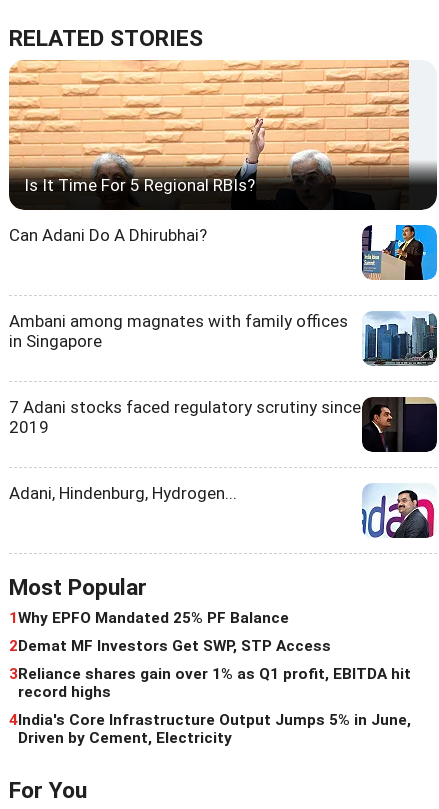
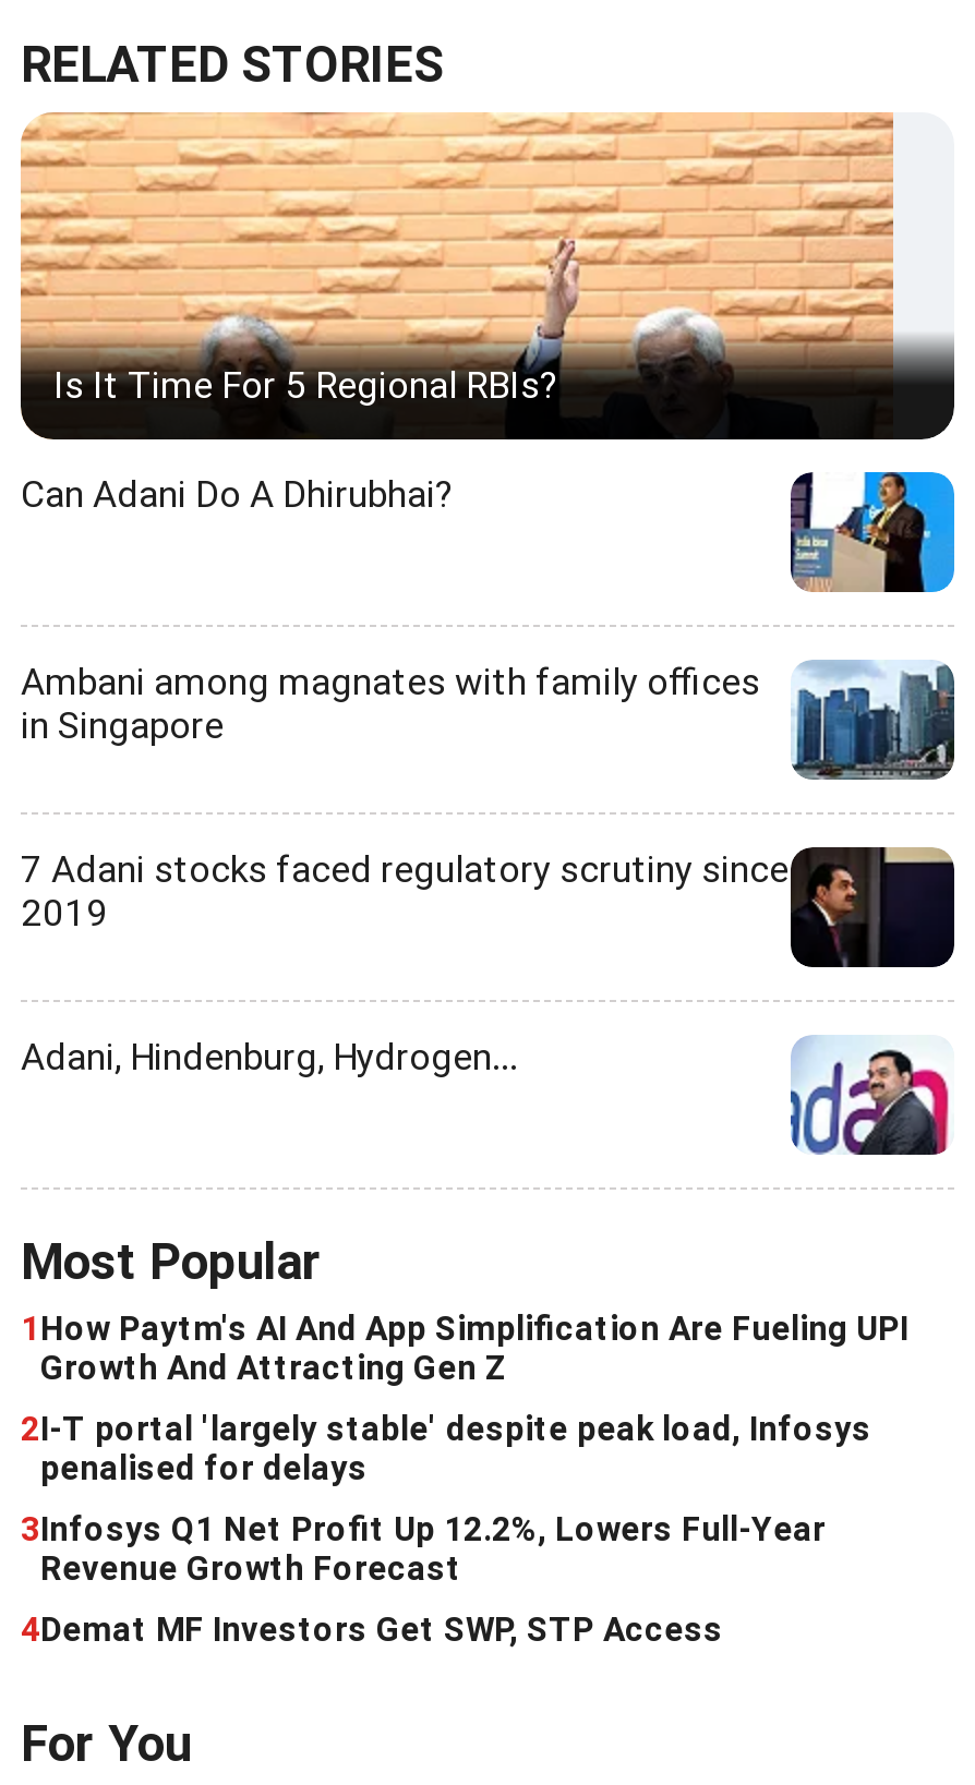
[9,609,289,627] 1Why EPFO Mandated 25% PF Balance -> [21,1310,908,1389] 1 How Paytm's AI And App Simplification Are Fueling UPI | Growth And Attracting Gen Z
[9,637,331,655] 2Demat MF Investors Get SWP, STP Access -> [21,1410,871,1489] 2I-T portal 'largely stable' despite peak load, Infosys | penalised for delays
[9,665,411,701] 3Reliance shares gain over 1% as Q1 profit, EBITDA hit | record highs -> [21,1511,826,1589] 3Infosys Q1 Net Profit Up 12.2%, Lowers Full-Year | Revenue Growth Forecast
[9,711,411,747] 4India's Core Infrastructure Output Jumps 5% in June, | Driven by Cement, Electricity -> [21,1611,723,1650] 4Demat MF Investors Get SWP, STP Access

